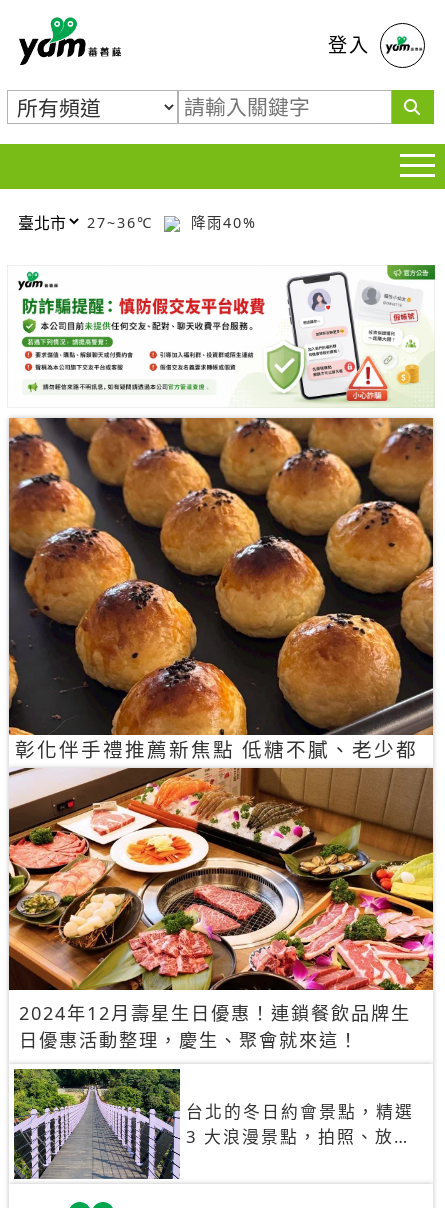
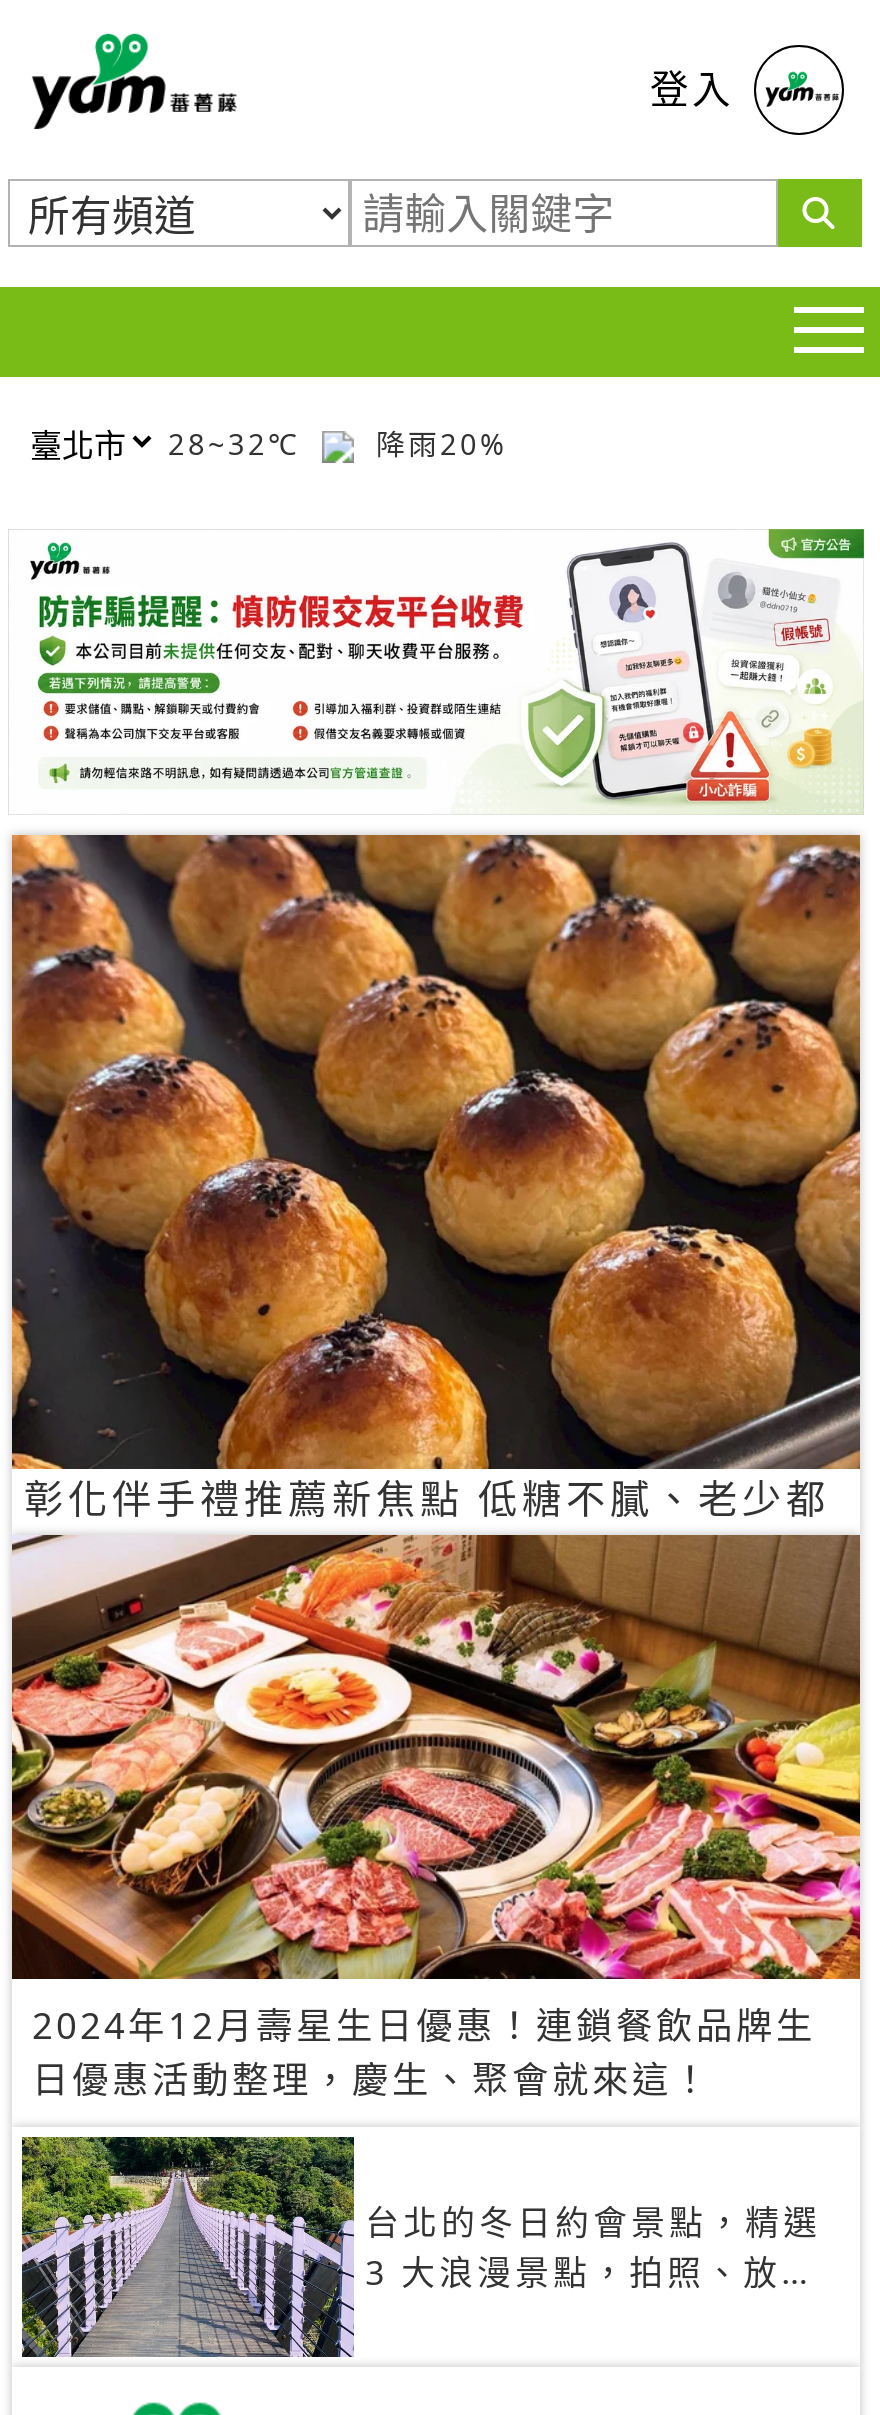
[87,212,159,231] 27~36℃ -> [168,424,312,462] 28~32℃
[185,212,257,231] 降雨40% -> [364,424,508,462] 降雨20%

